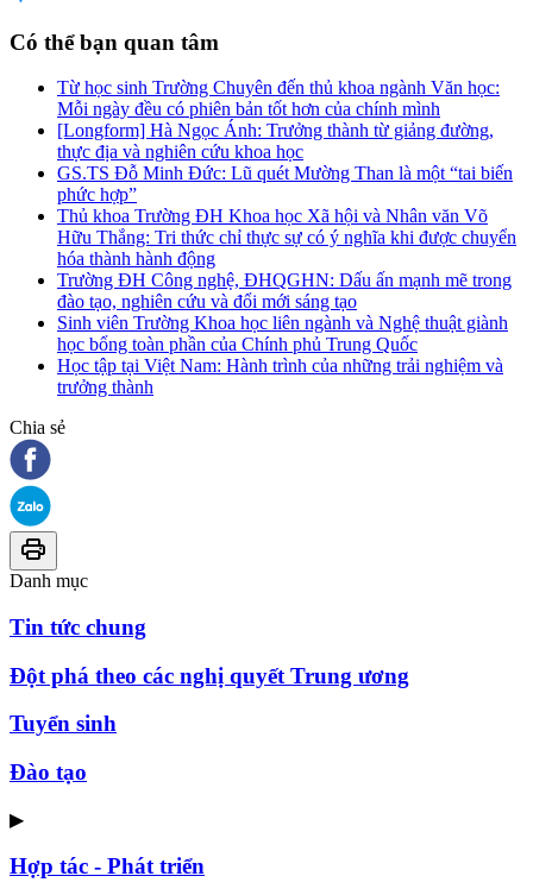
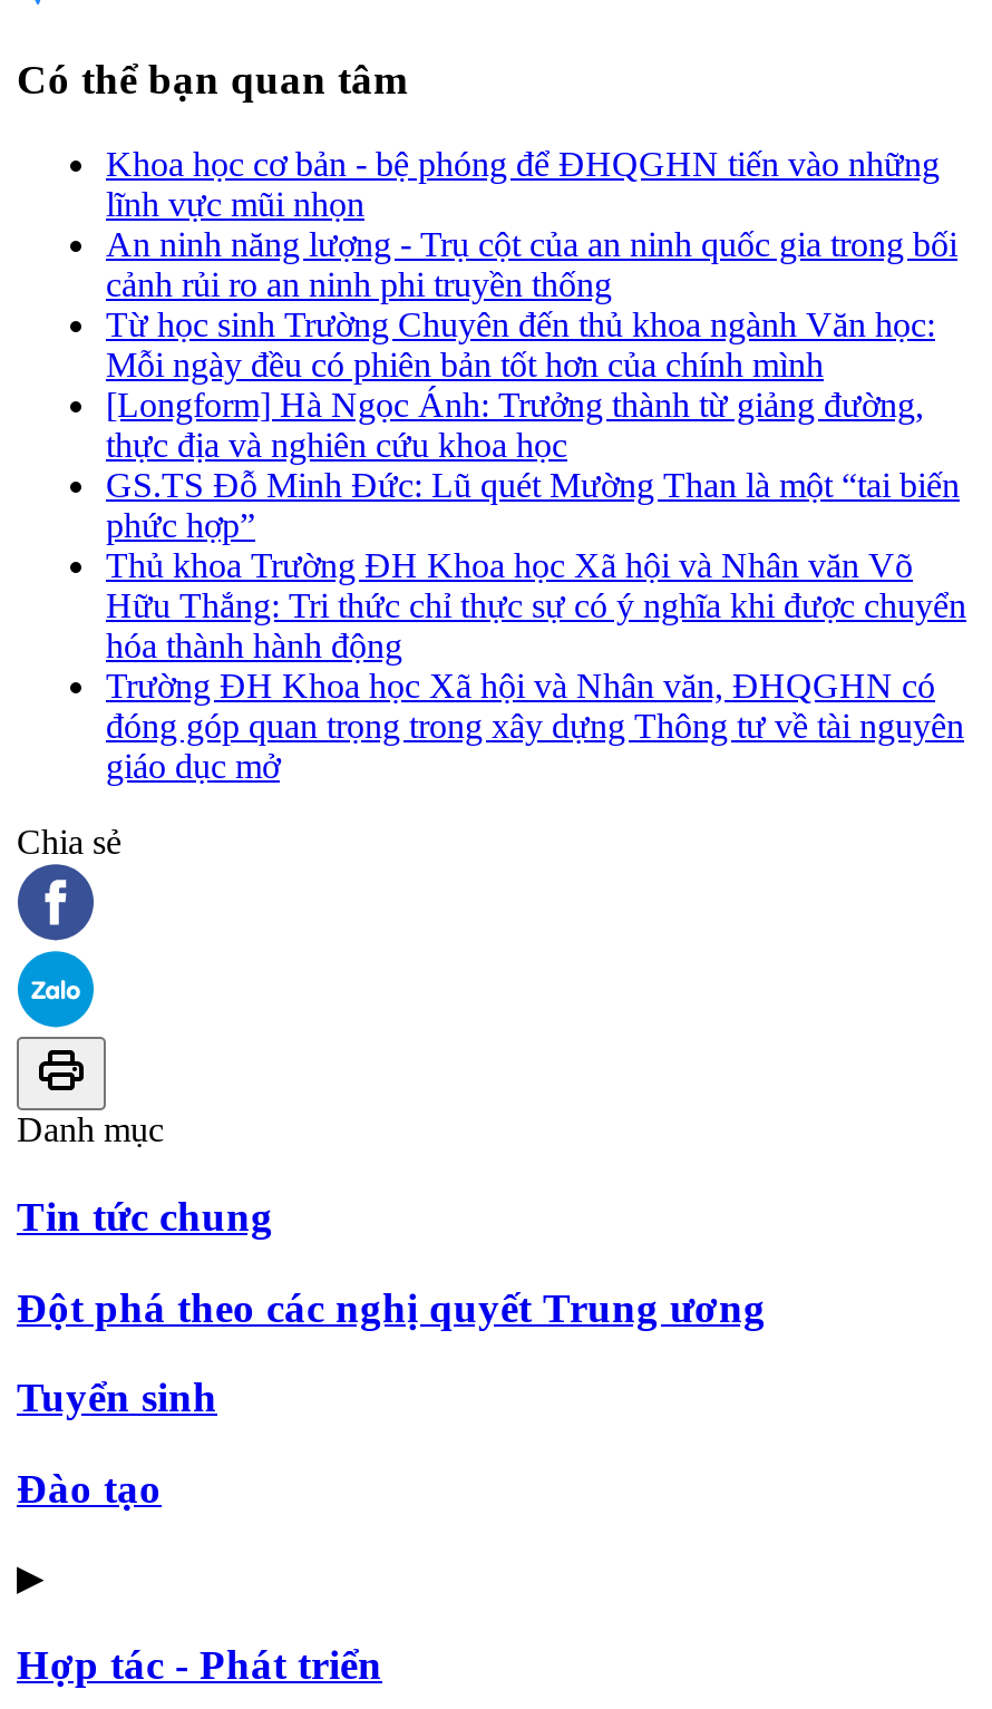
none -> [106,146,957,304] Khoa học cơ bản - bệ phóng để ĐHQGHN tiến vào những | lĩnh vực mũi nhọn | An ninh năng lượng - Trụ cột của an ninh quốc gia trong bối | cảnh rủi ro an ninh phi truyền thống
moved [57,78,516,269] -> [106,306,966,665]: Từ học sinh Trường Chuyên đến thủ khoa ngành Văn học: | Mỗi ngày đều có phiên bản tốt hơn của chính mình | [Longform] Hà Ngọc Ánh: Trưởng thành từ giảng đường, | ... | Hữu Thắng: Tri thức chỉ thực sự có ý nghĩa khi được chuyển | hóa thành hành động
[57,270,512,397] Trường ĐH Công nghệ, ĐHQGHN: Dấu ấn mạnh mẽ trong | đào tạo, nghiên cứu và đổi mới sáng tạo | Sinh viên Trường Khoa học liên ngành và Nghệ thuật giành | học bổng toàn phần của Chính phủ Trung Quốc | Học tập tại Việt Nam: Hành trình của những trải nghiệm và | trưởng thành -> [106,667,964,785] Trường ĐH Khoa học Xã hội và Nhân văn, ĐHQGHN có | đóng góp quan trọng trong xây dựng Thông tư về tài nguyên | giáo dục mở

